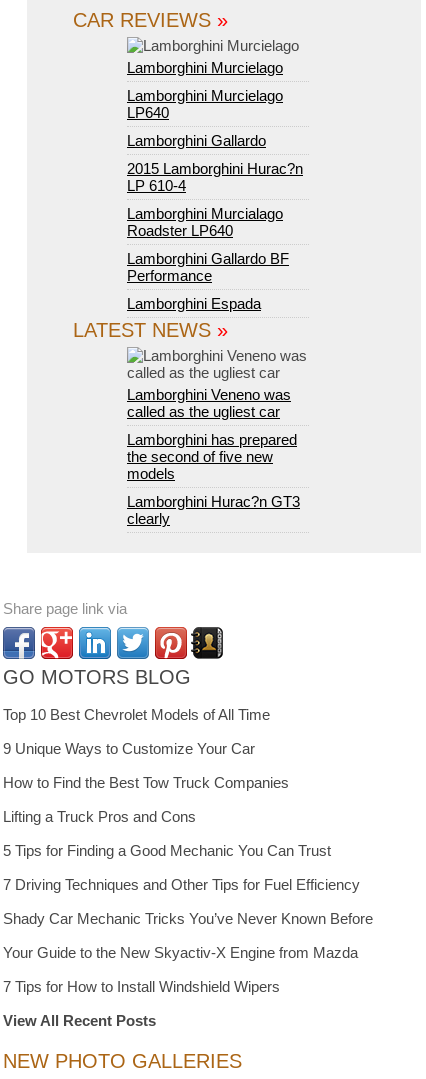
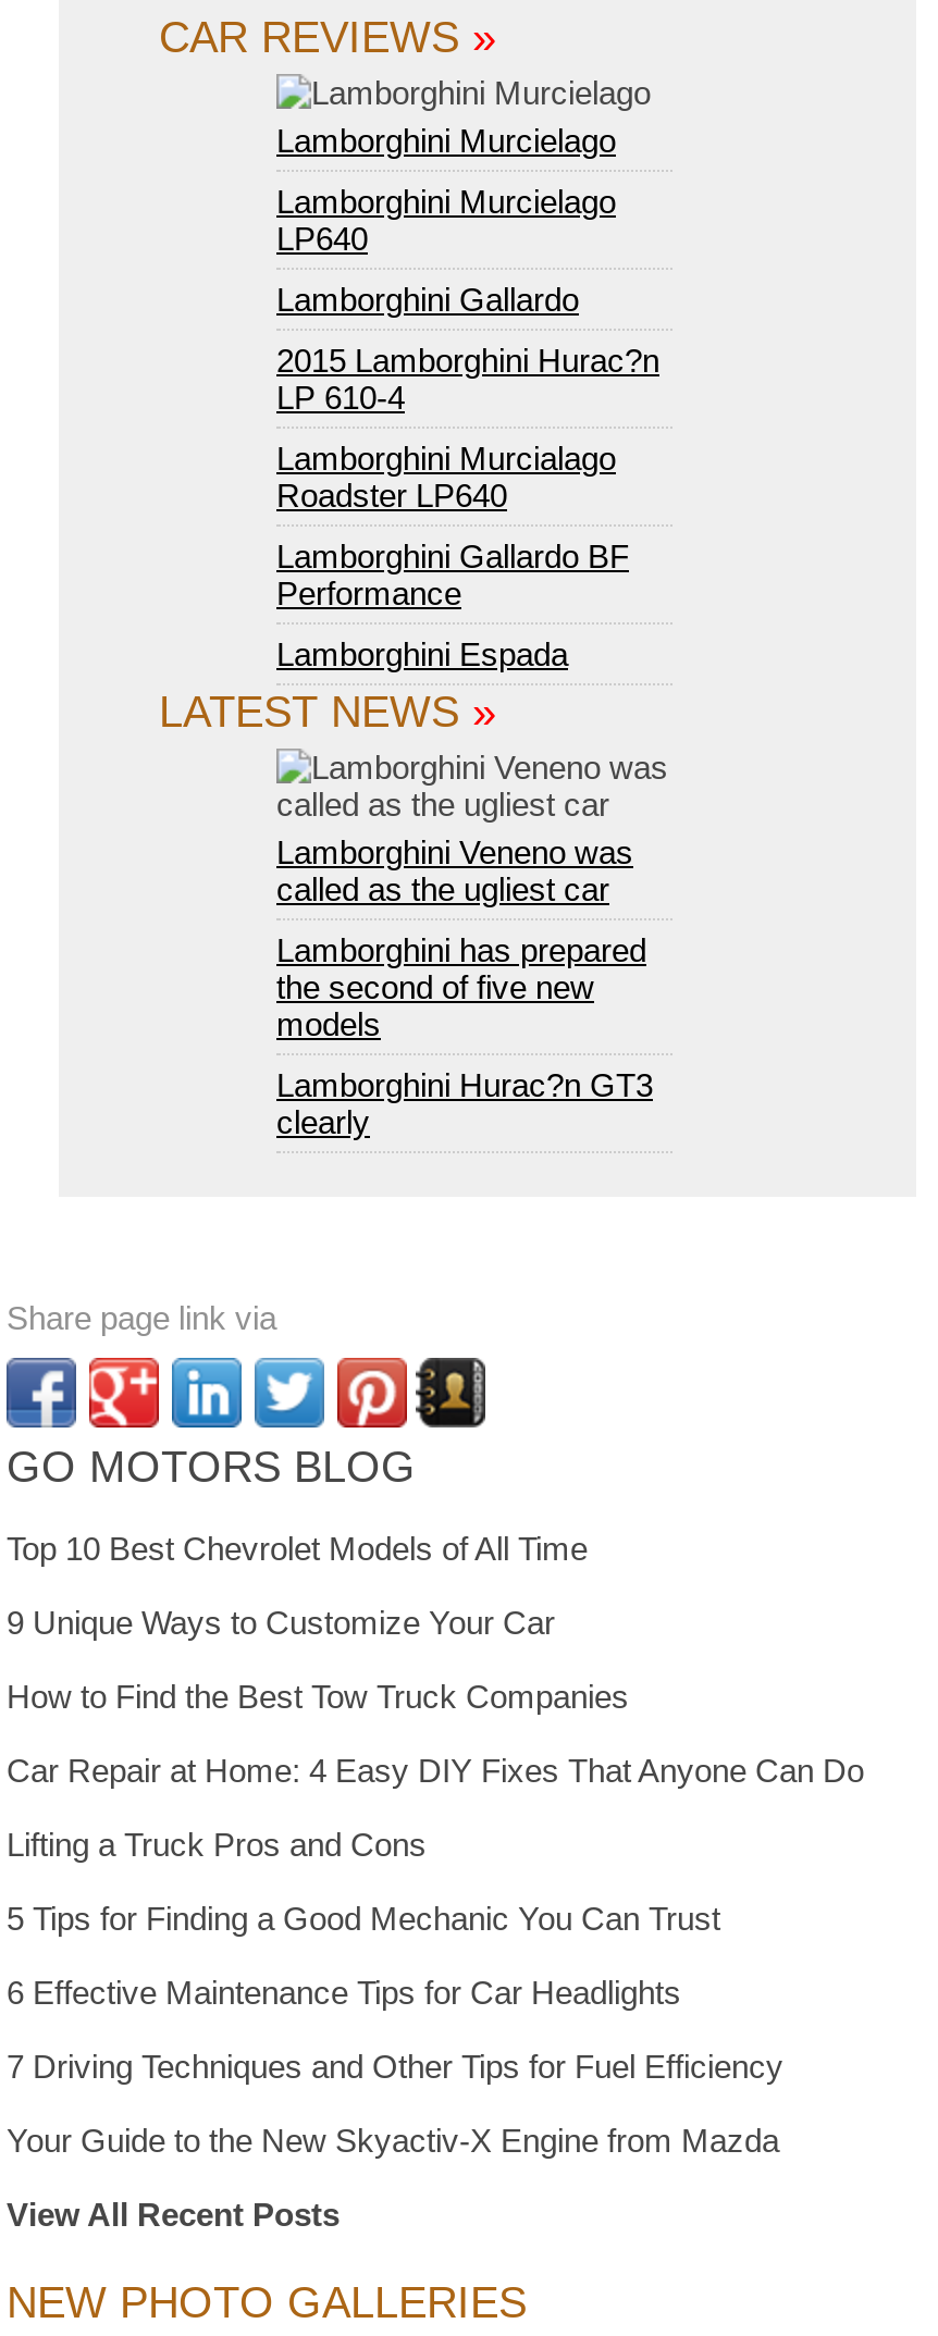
none -> [7,1752,864,1789] Car Repair at Home: 4 Easy DIY Fixes That Anyone Can Do
moved [3,808,331,859] -> [7,1826,720,1937]: Lifting a Truck Pros and Cons | 5 Tips for Finding a Good Mechanic You Can Trust
none -> [7,1974,681,2011] 6 Effective Maintenance Tips for Car Headlights
moved [3,876,360,893] -> [7,2048,783,2085]: 7 Driving Techniques and Other Tips for Fuel Efficiency
[3,910,373,927] Shady Car Mechanic Tricks You’ve Never Known Before -> none
moved [3,944,358,961] -> [7,2122,779,2159]: Your Guide to the New Skyactiv-X Engine from Mazda
[3,978,280,995] 7 Tips for How to Install Windshield Wipers -> none

